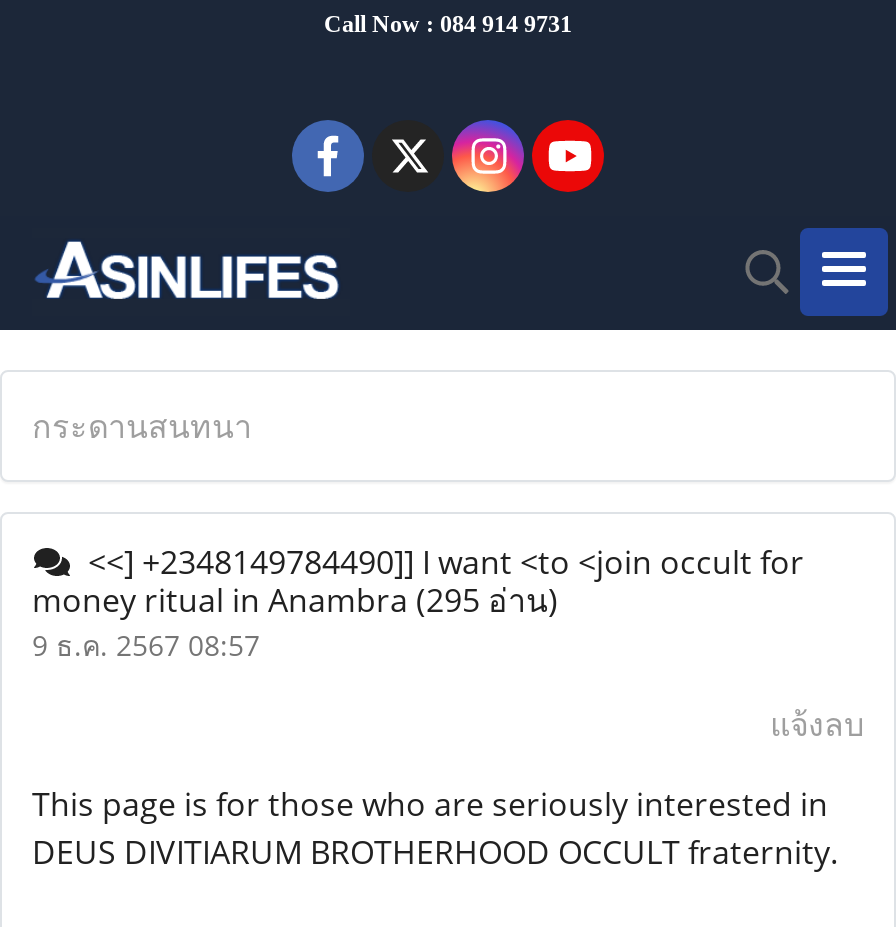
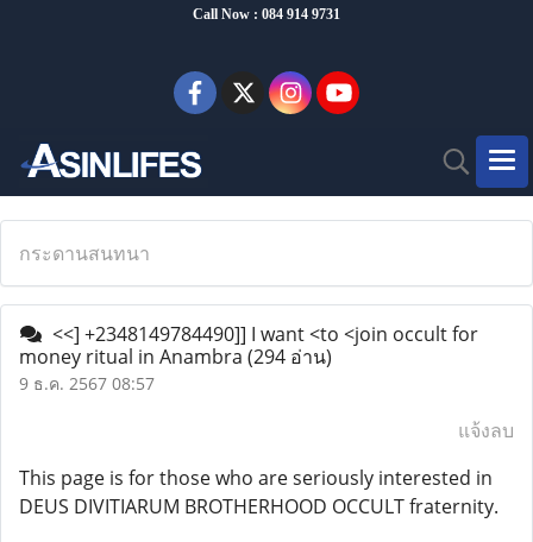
[32,578,558,622] money ritual in Anambra(295 อ่าน) -> [19,344,332,370] money ritual in Anambra(294 อ่าน)

